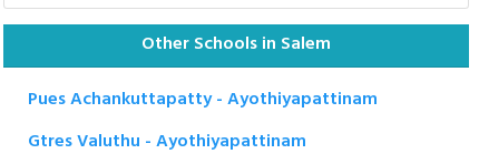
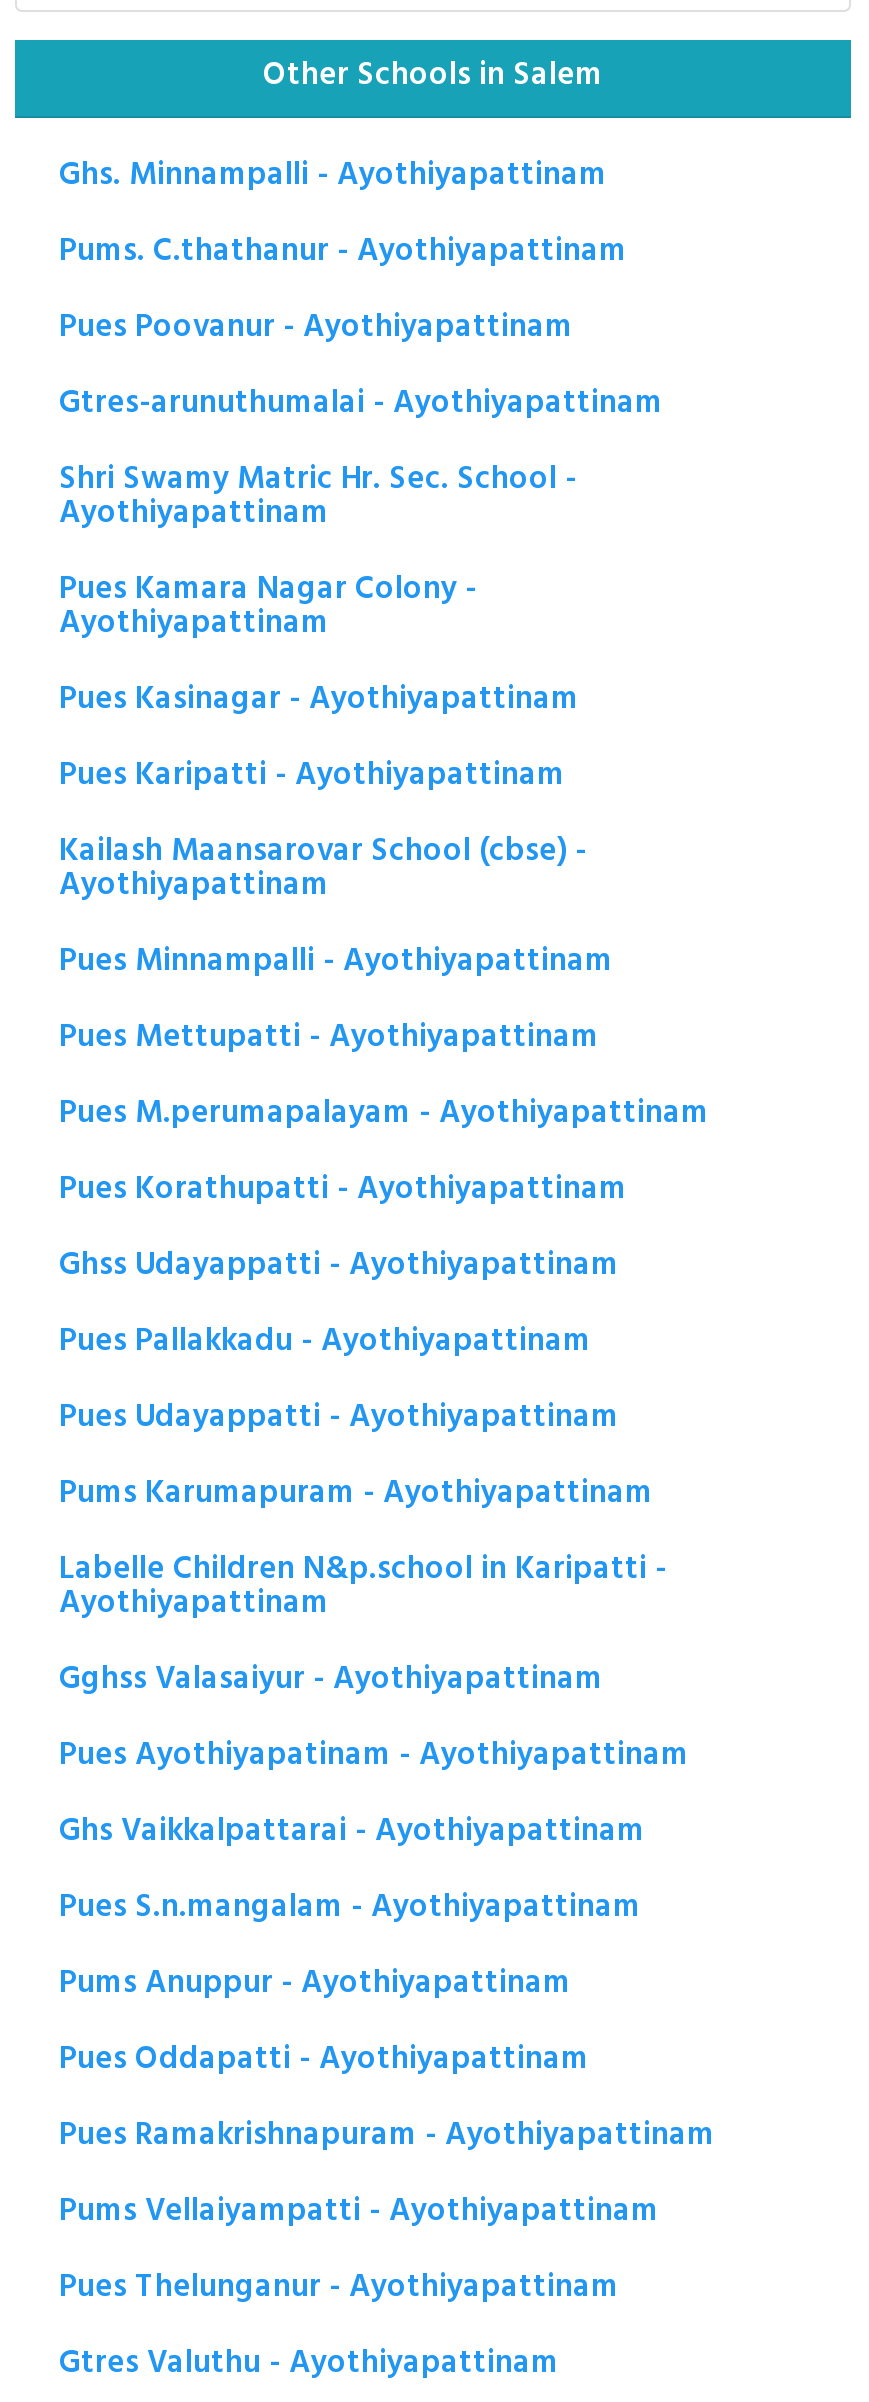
[28,85,378,114] Pues Achankuttapatty - Ayothiyapattinam -> [59,149,715,2313] Ghs. Minnampalli - Ayothiyapattinam | Pums. C.thathanur - Ayothiyapattinam | Pues Poovanur - Ayothiyapattinam | Gtres-arunuthumalai - Ayothiyapattinam | Shri Swamy Matric Hr. Sec. School - | Ayothiyapattinam | Pues Kamara Nagar Colony - | Ayothiyapattinam | Pues Kasinagar - Ayothiyapattinam | Pues Karipatti - Ayothiyapattinam | Kailash Maansarovar School (cbse) - | Ayothiyapattinam | Pues Minnampalli - Ayothiyapattinam | Pues Mettupatti - Ayothiyapattinam | Pues M.perumapalayam - Ayothiyapattinam | Pues Korathupatti - Ayothiyapattinam | Ghss Udayappatti - Ayothiyapattinam | Pues Pallakkadu - Ayothiyapattinam | Pues Udayappatti - Ayothiyapattinam | Pums Karumapuram - Ayothiyapattinam | Labelle Children N&p.school in Karipatti - | Ayothiyapattinam | Gghss Valasaiyur - Ayothiyapattinam | Pues Ayothiyapatinam - Ayothiyapattinam | Ghs Vaikkalpattarai - Ayothiyapattinam | Pues S.n.mangalam - Ayothiyapattinam | Pums Anuppur - Ayothiyapattinam | Pues Oddapatti - Ayothiyapattinam | Pues Ramakrishnapuram - Ayothiyapattinam | Pums Vellaiyampatti - Ayothiyapattinam | Pues Thelunganur - Ayothiyapattinam

